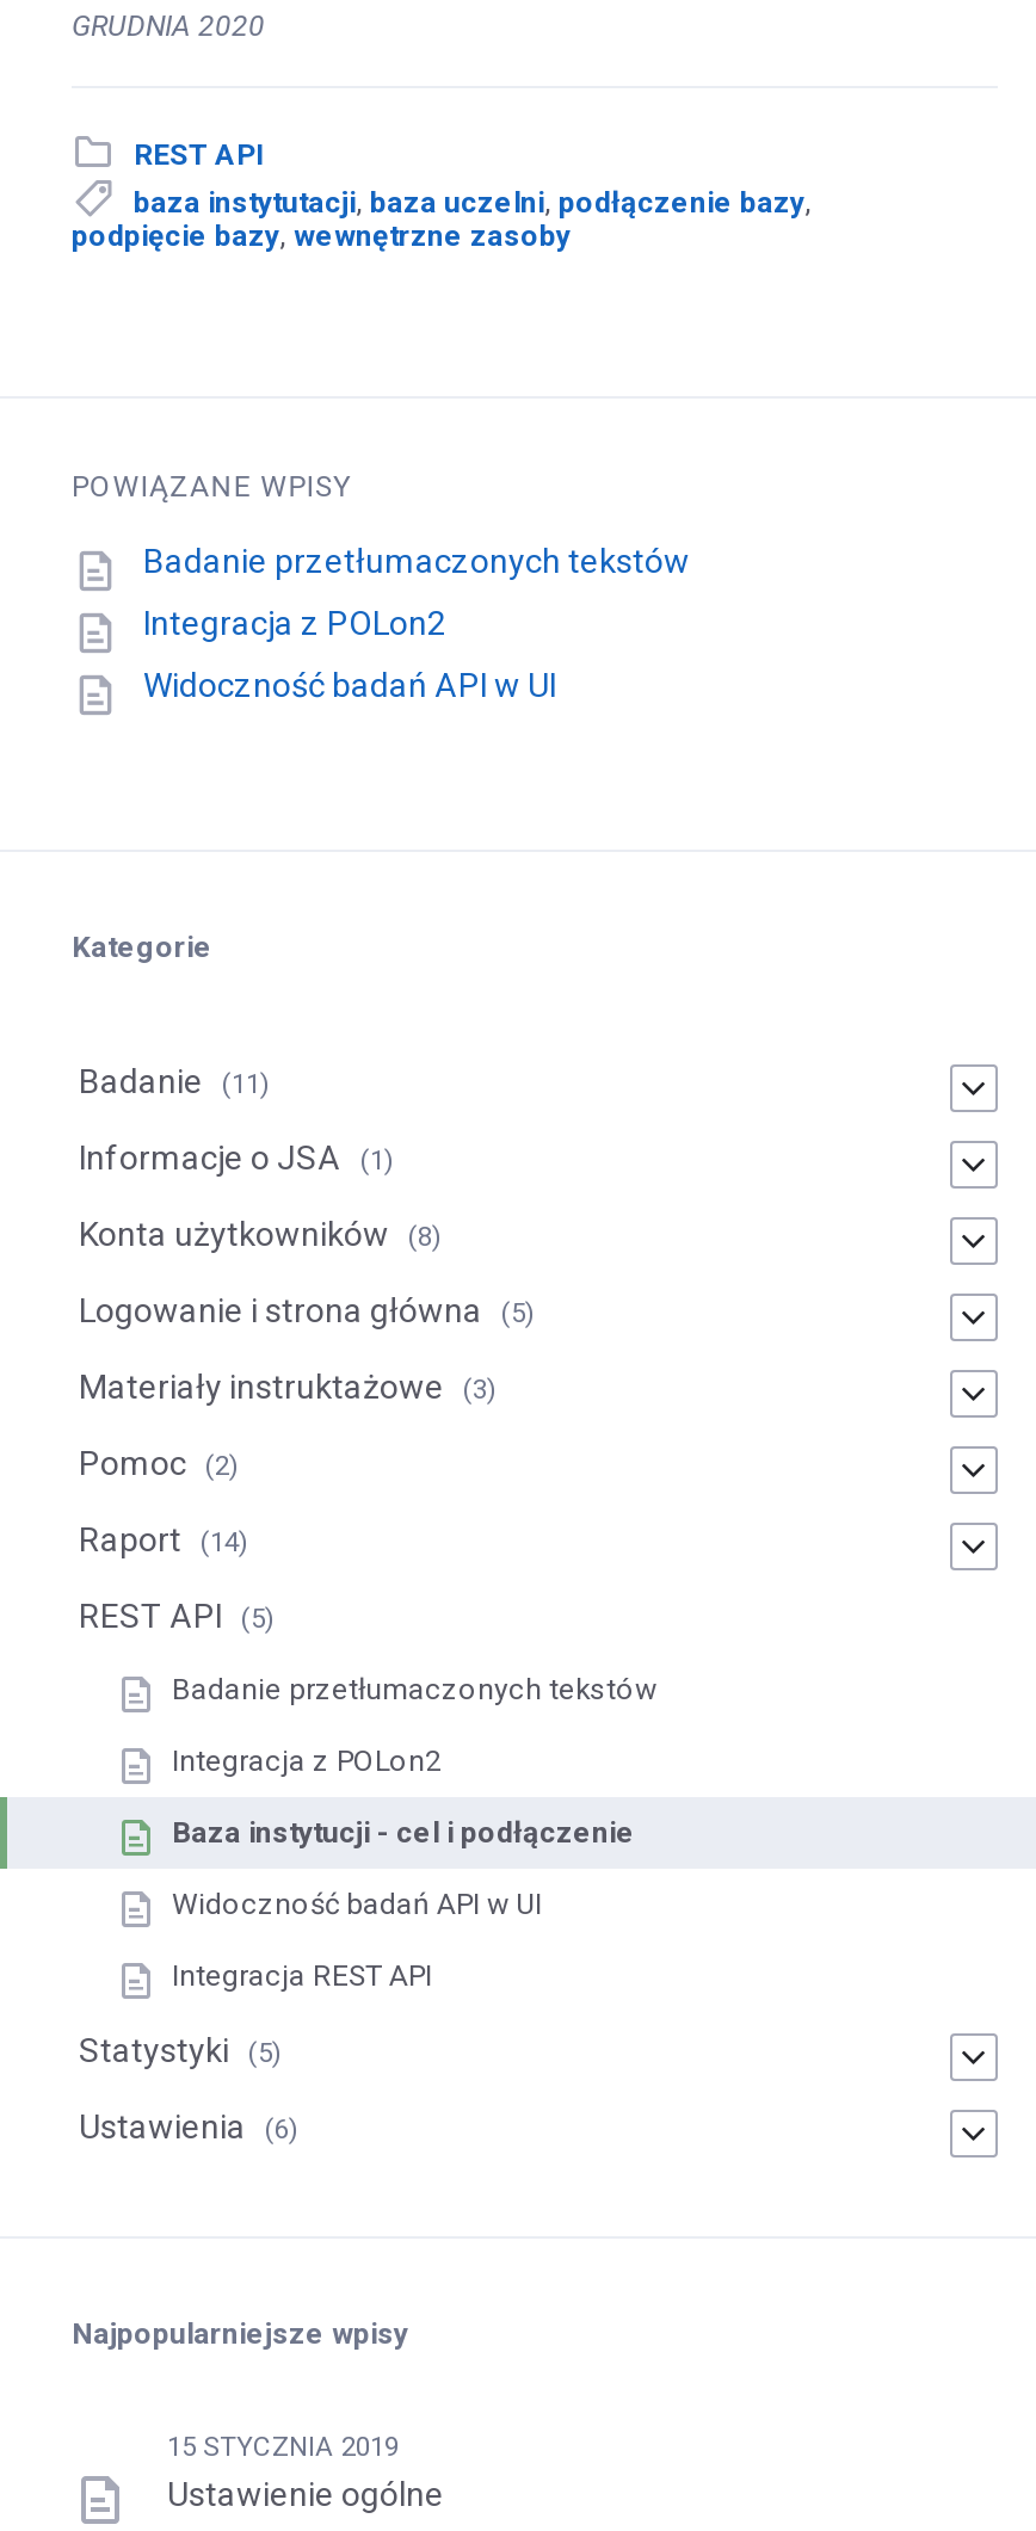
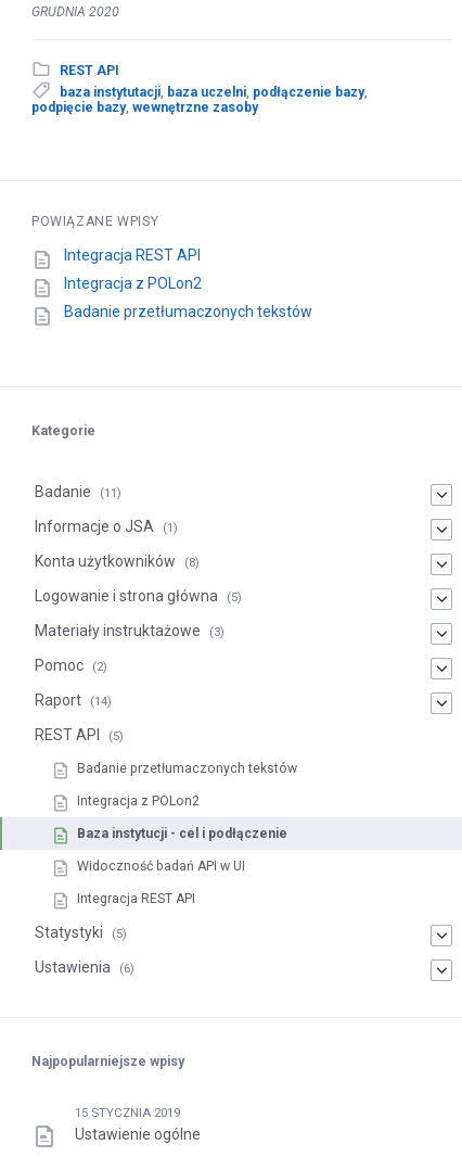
[143,542,690,580] Badanie przetłumaczonych tekstów -> [64,246,201,264] Integracja REST API
[143,666,556,704] Widoczność badań API w UI -> [64,303,312,320] Badanie przetłumaczonych tekstów

